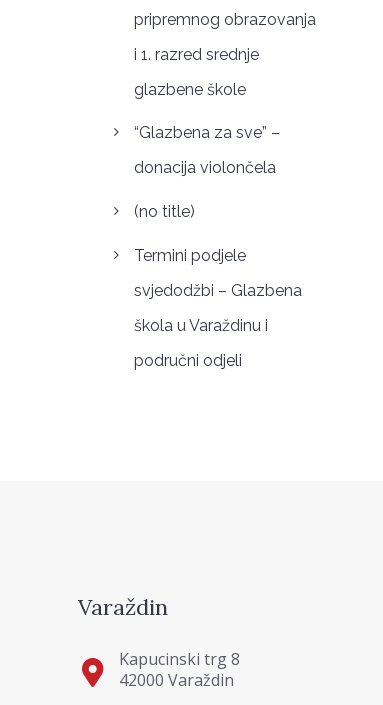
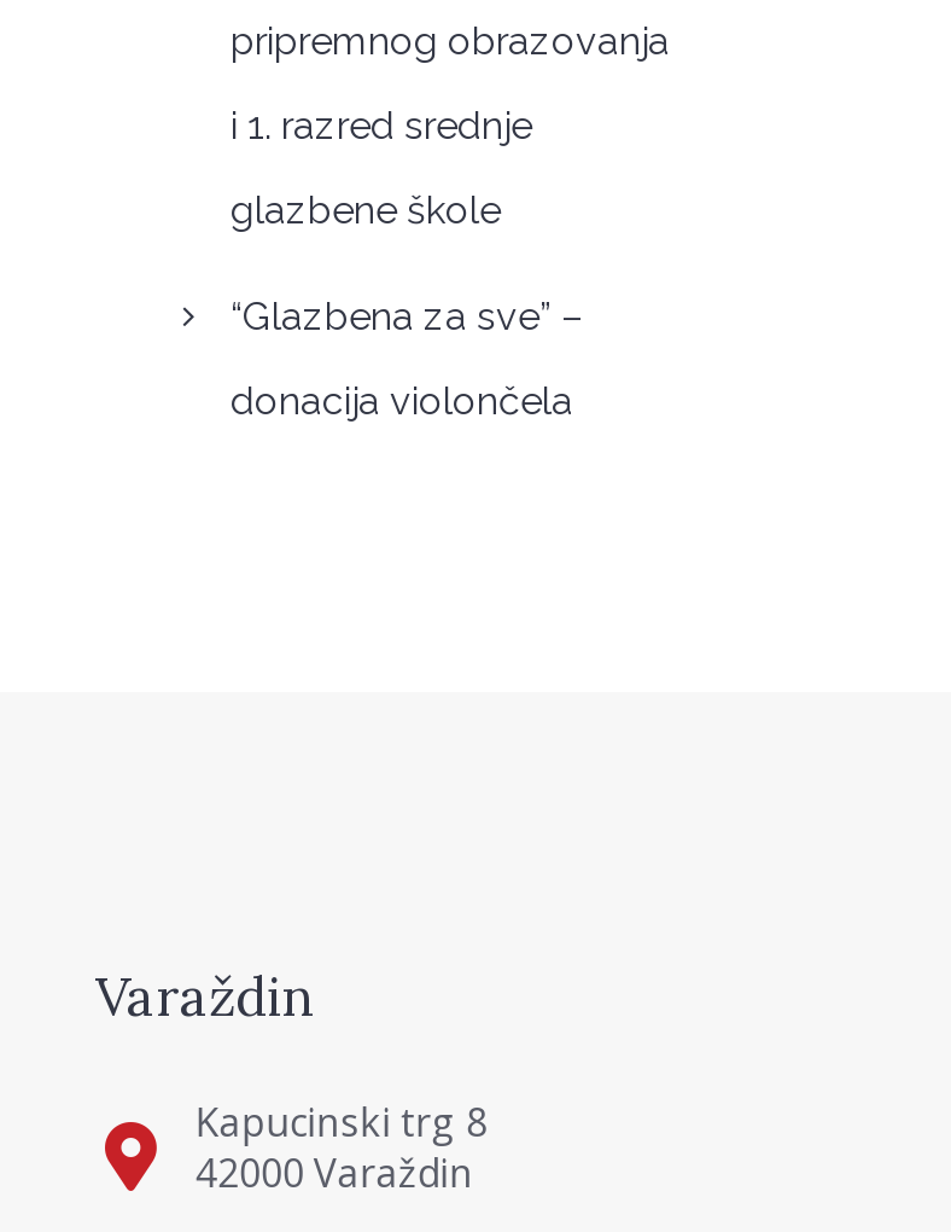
[134,202,302,370] (no title) | Termini podjele | svjedodžbi – Glazbena | škola u Varaždinu i | područni odjeli -> none

